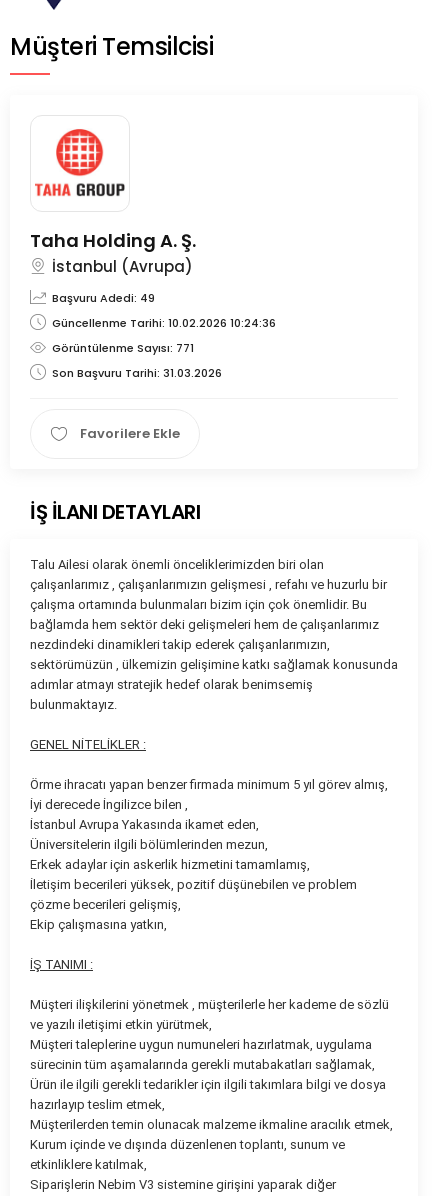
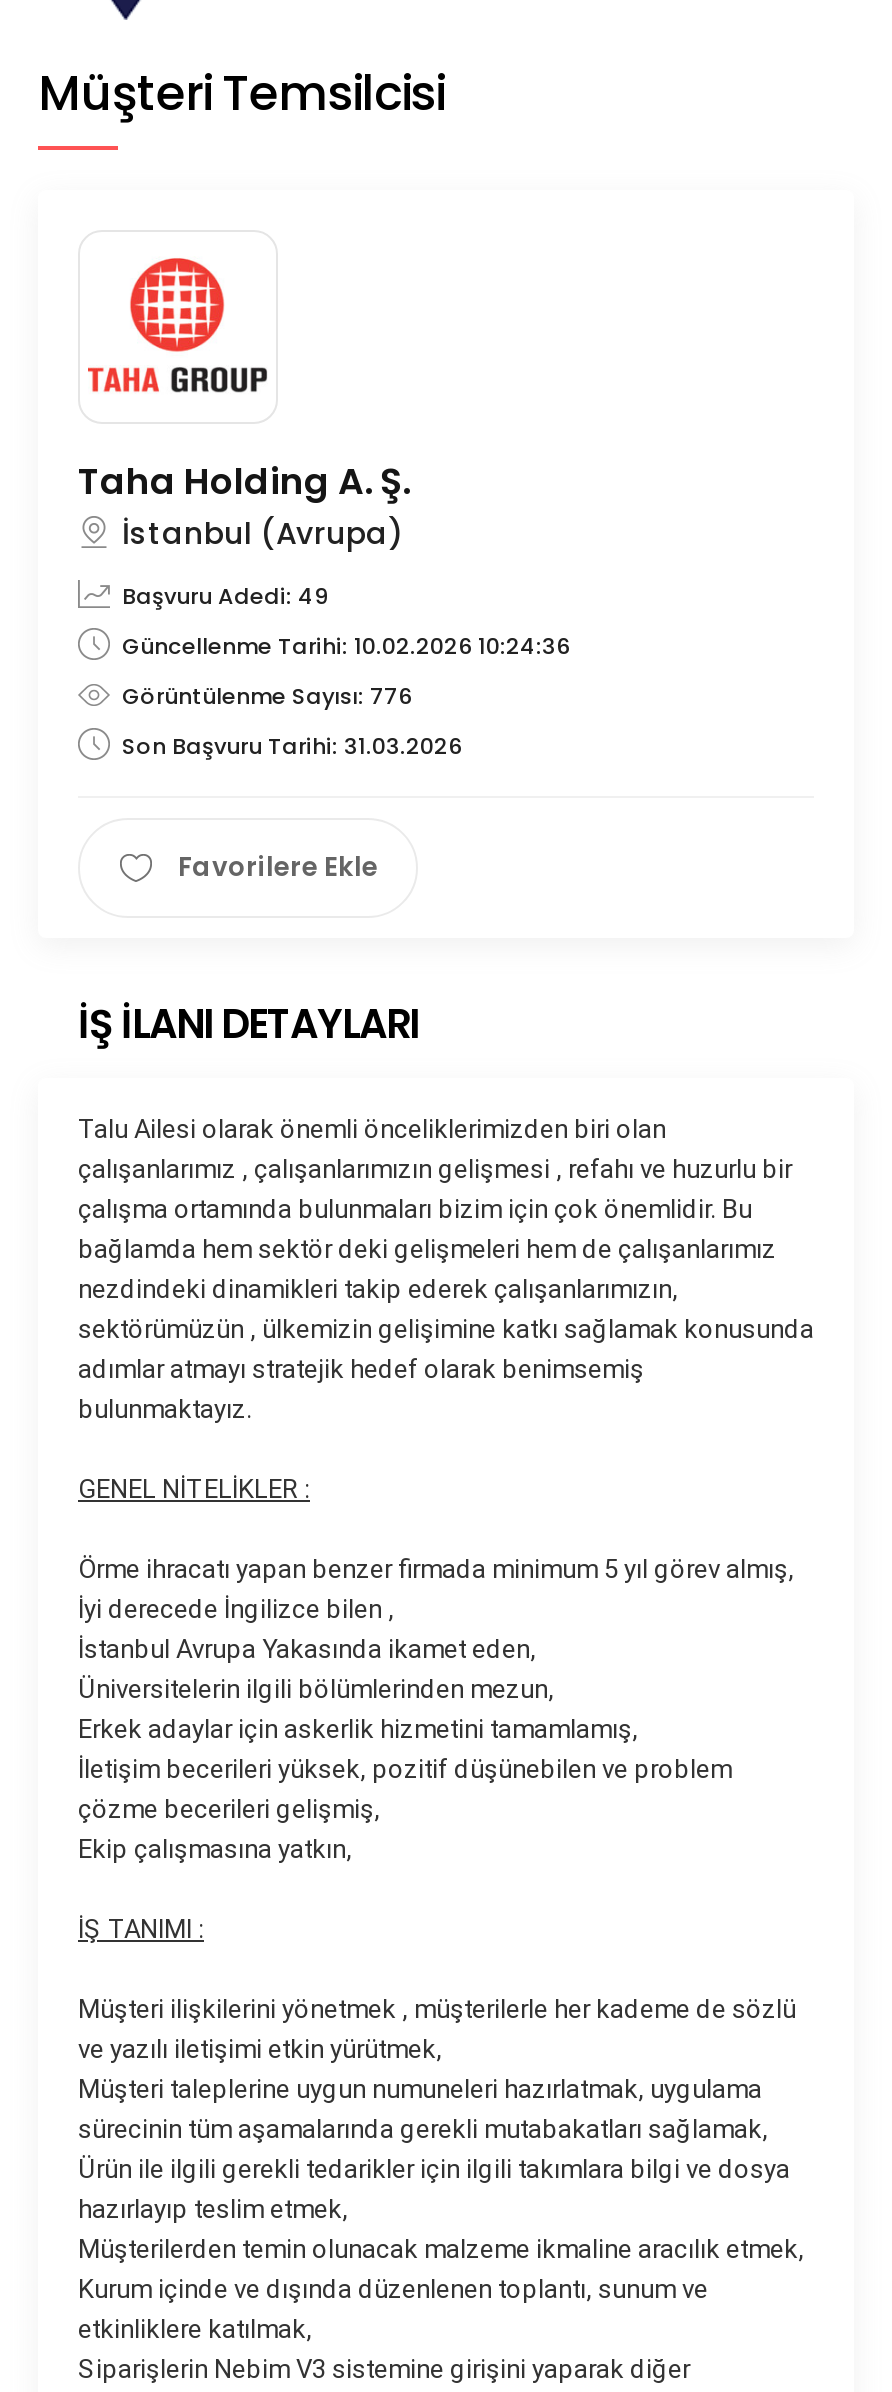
[52,340,194,356] Görüntülenme Sayısı: 771 -> [122,681,412,713] Görüntülenme Sayısı: 776

